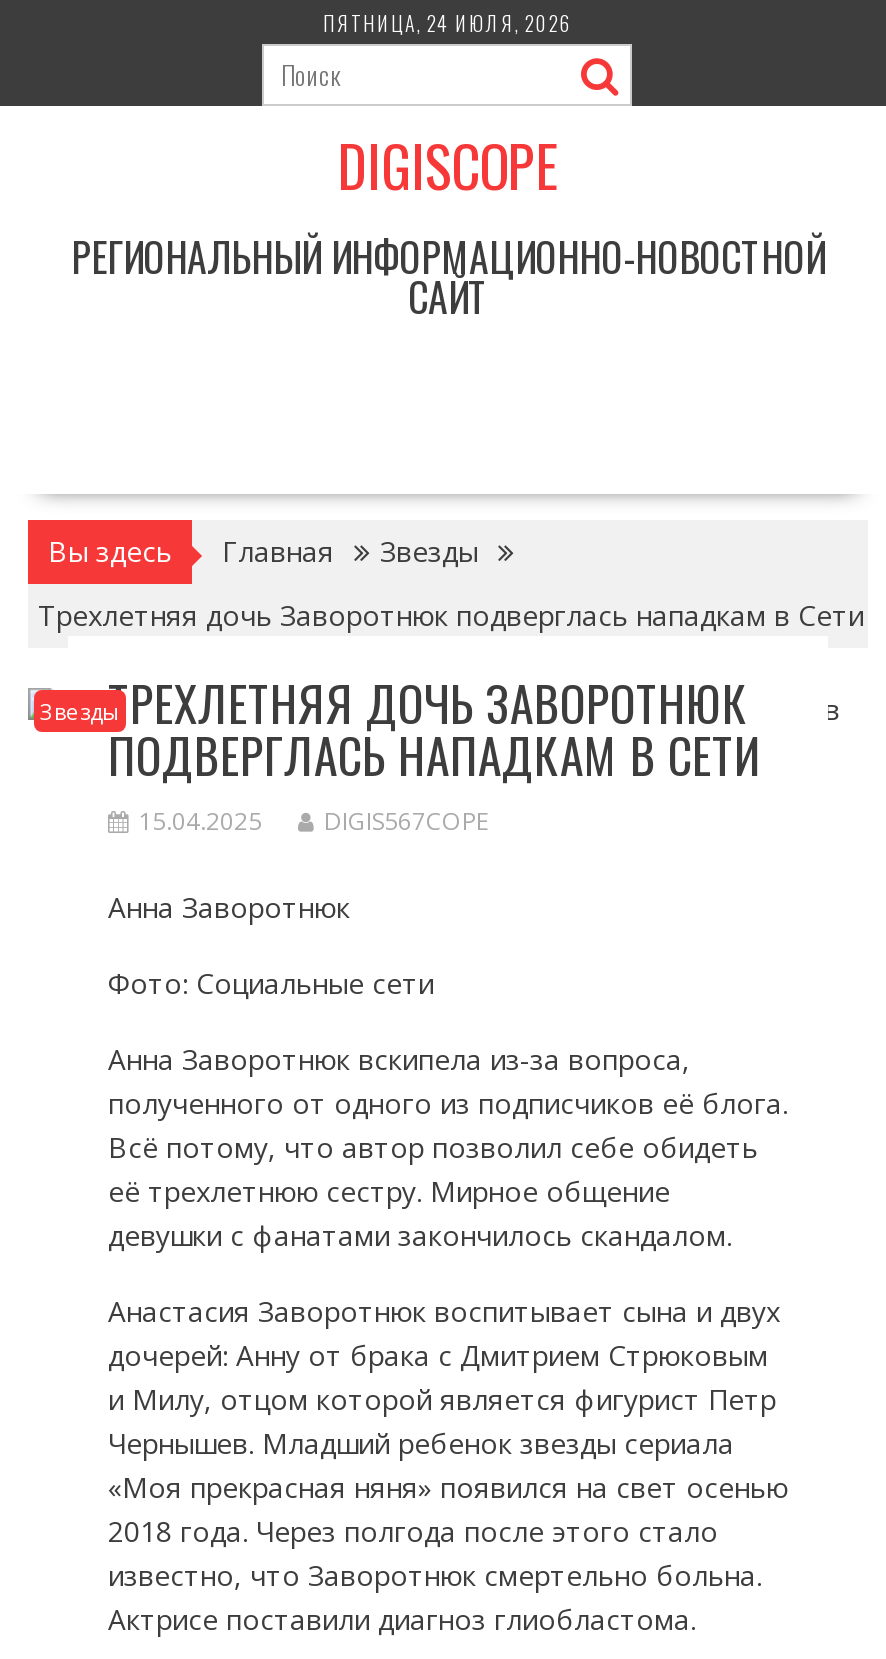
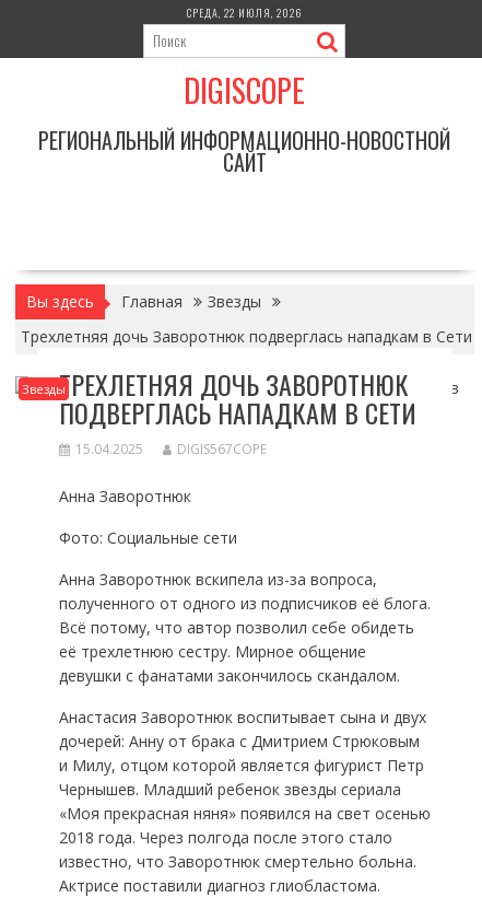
[323,8,573,38] ПЯТНИЦА, 24 ИЮЛЯ, 2026 -> [187,4,303,21] СРЕДА, 22 ИЮЛЯ, 2026

